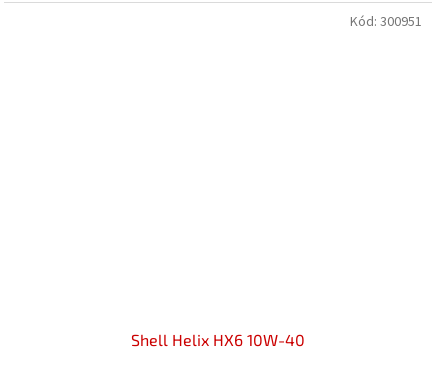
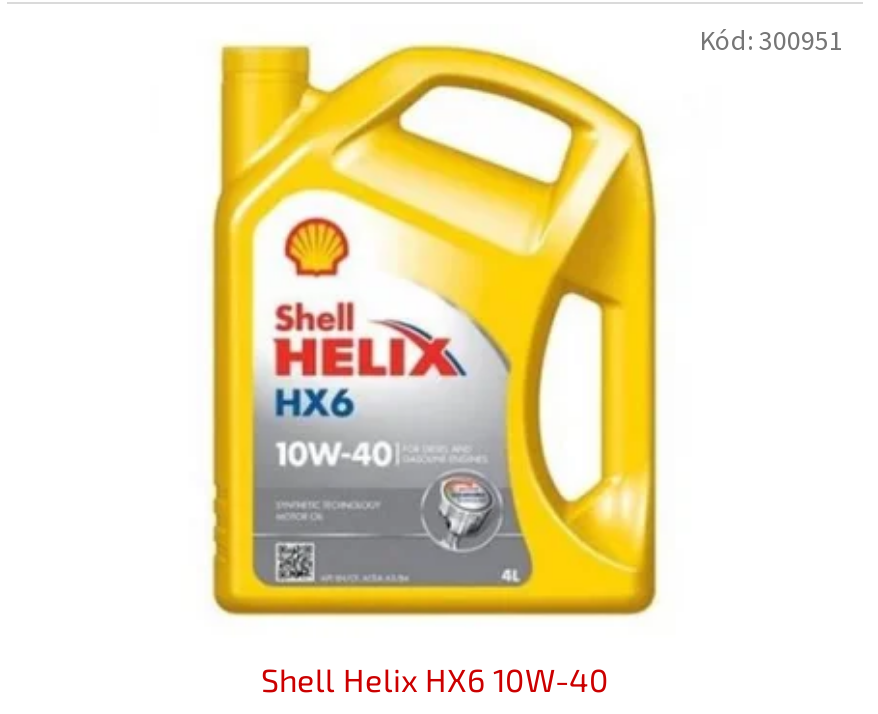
none -> [209,41,659,619] [image]

